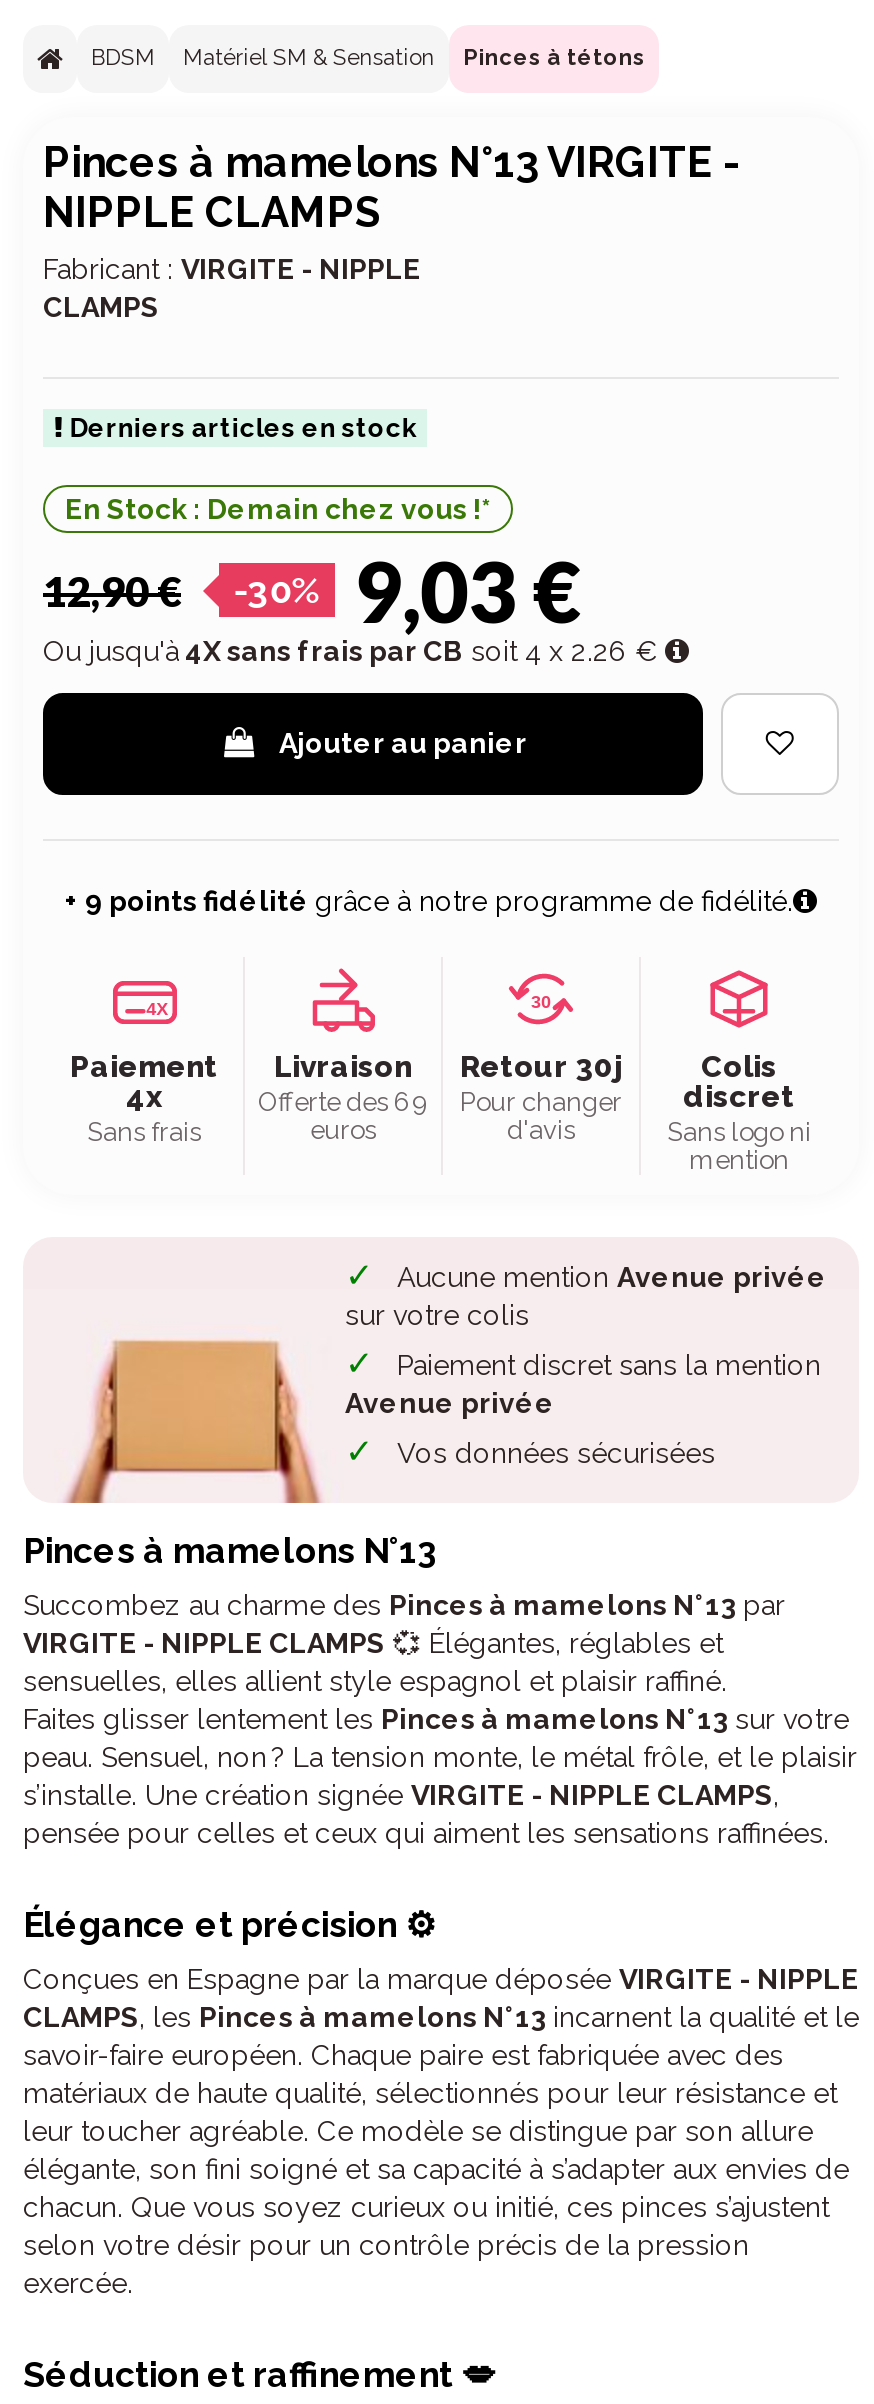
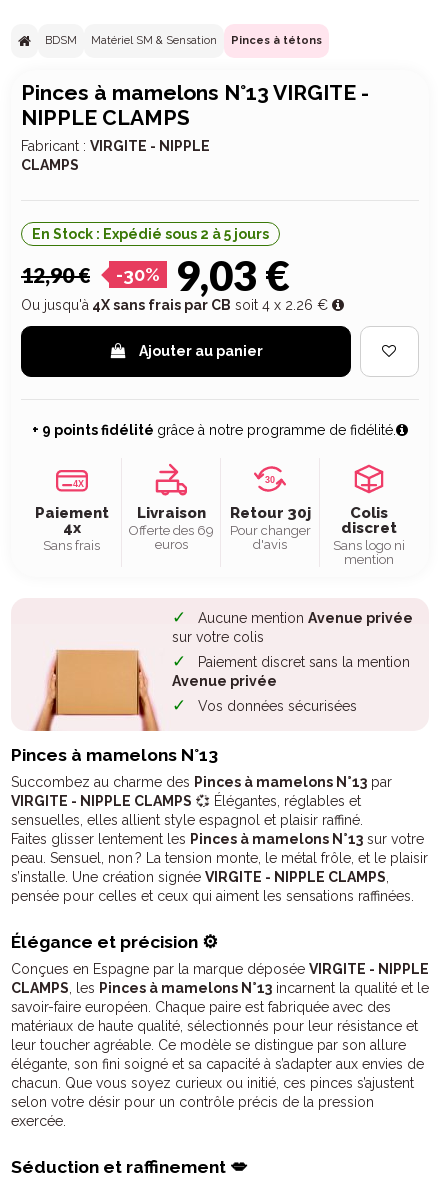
[63,413,491,524] Derniers articles en stock | En Stock : Demain chez vous !* -> [32,226,269,242] En Stock : Expédié sous 2 à 5 jours

